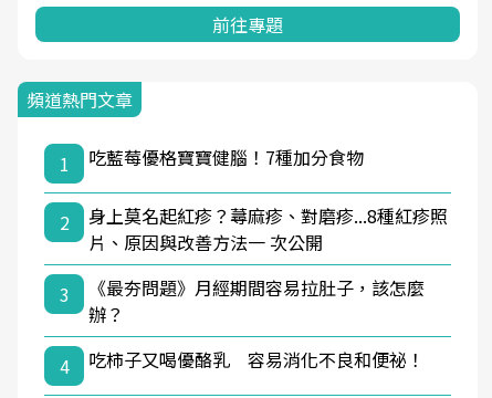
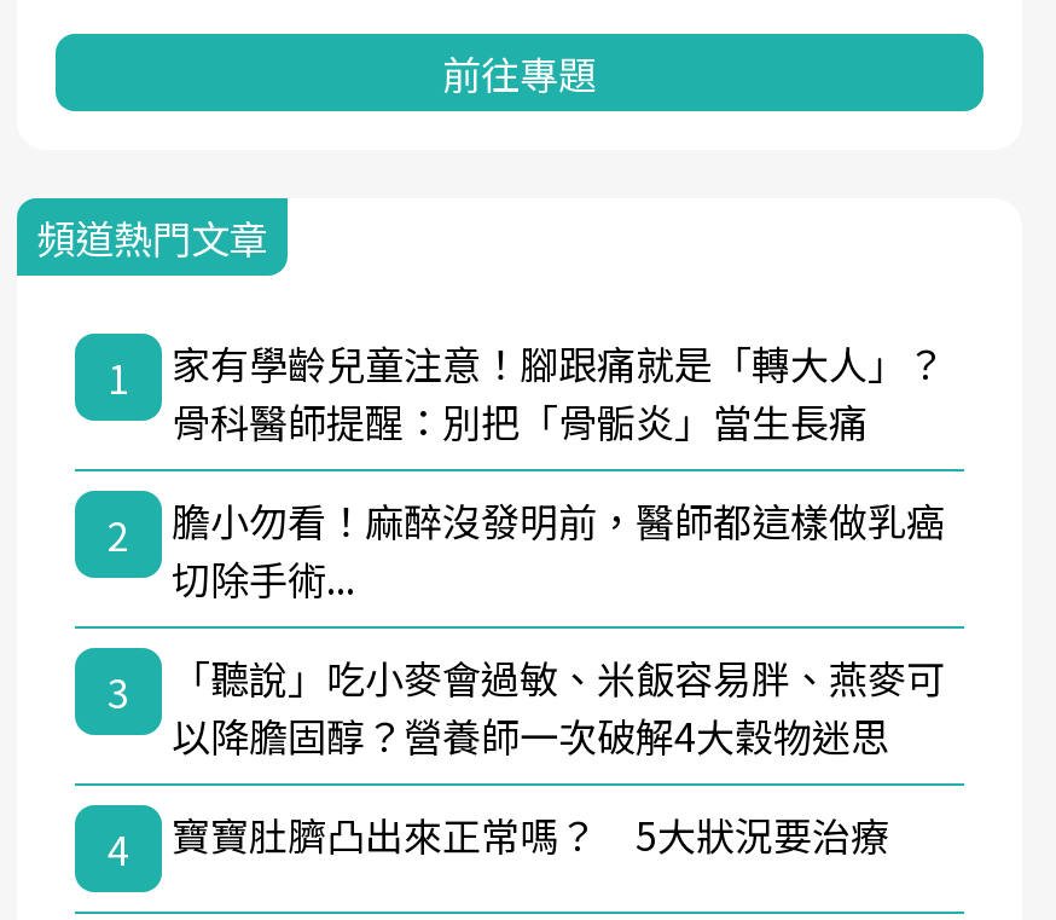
[88,143,364,170] 吃藍莓優格寶寶健腦！7種加分食物 -> [172,333,945,449] 家有學齡兒童注意！腳跟痛就是「轉大人」？ | 骨科醫師提醒：別把「骨骺炎」當生長痛
[88,202,448,255] 身上莫名起紅疹？蕁麻疹、對磨疹...8種紅疹照 | 片、原因與改善方法一 次公開 -> [172,490,945,606] 膽小勿看！麻醉沒發明前，醫師都這樣做乳癌 | 切除手術...
[88,274,425,327] 《最夯問題》月經期間容易拉肚子，該怎麼 | 辦？ -> [172,647,945,763] 「聽說」吃小麥會過敏、米飯容易胖、燕麥可 | 以降膽固醇？營養師一次破解4大穀物迷思
[88,346,425,372] 吃柿子又喝優酪乳 容易消化不良和便祕！ -> [172,804,889,862] 寶寶肚臍凸出來正常嗎？ 5大狀況要治療

